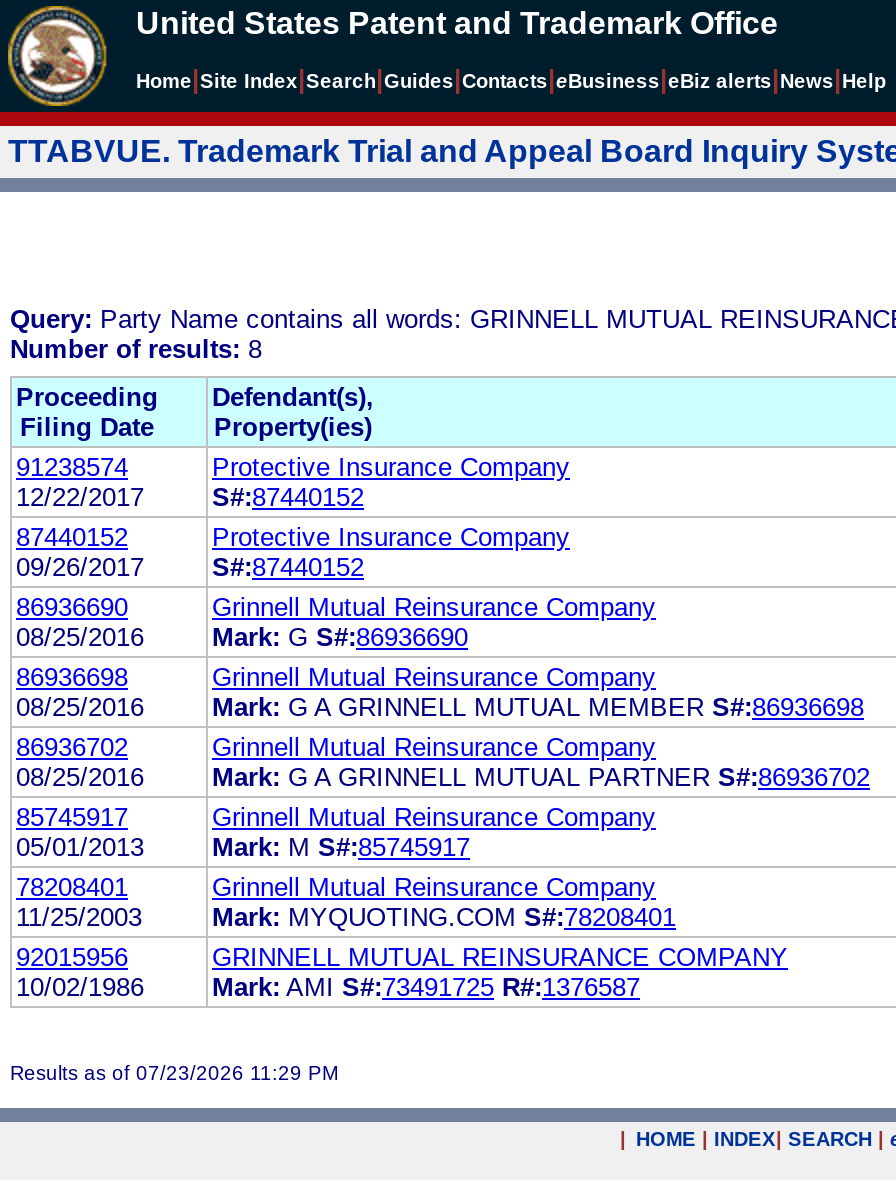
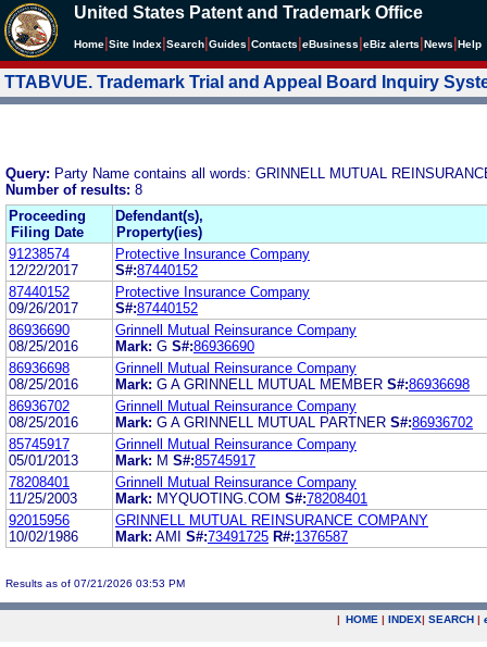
[10,1062,338,1084] Results as of 07/23/2026 11:29 PM -> [5,577,185,589] Results as of 07/21/2026 03:53 PM

